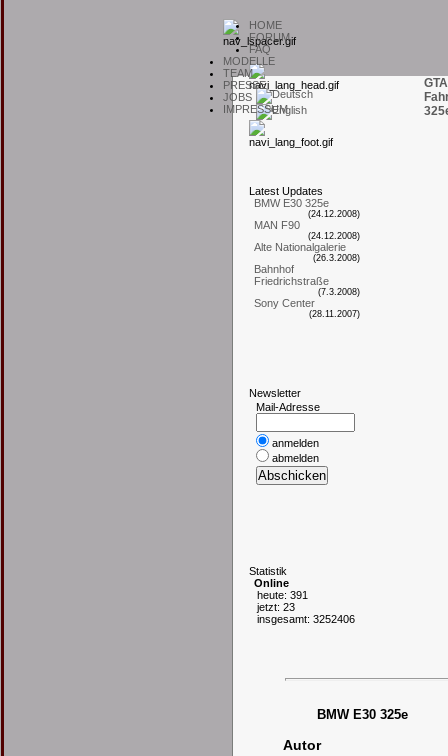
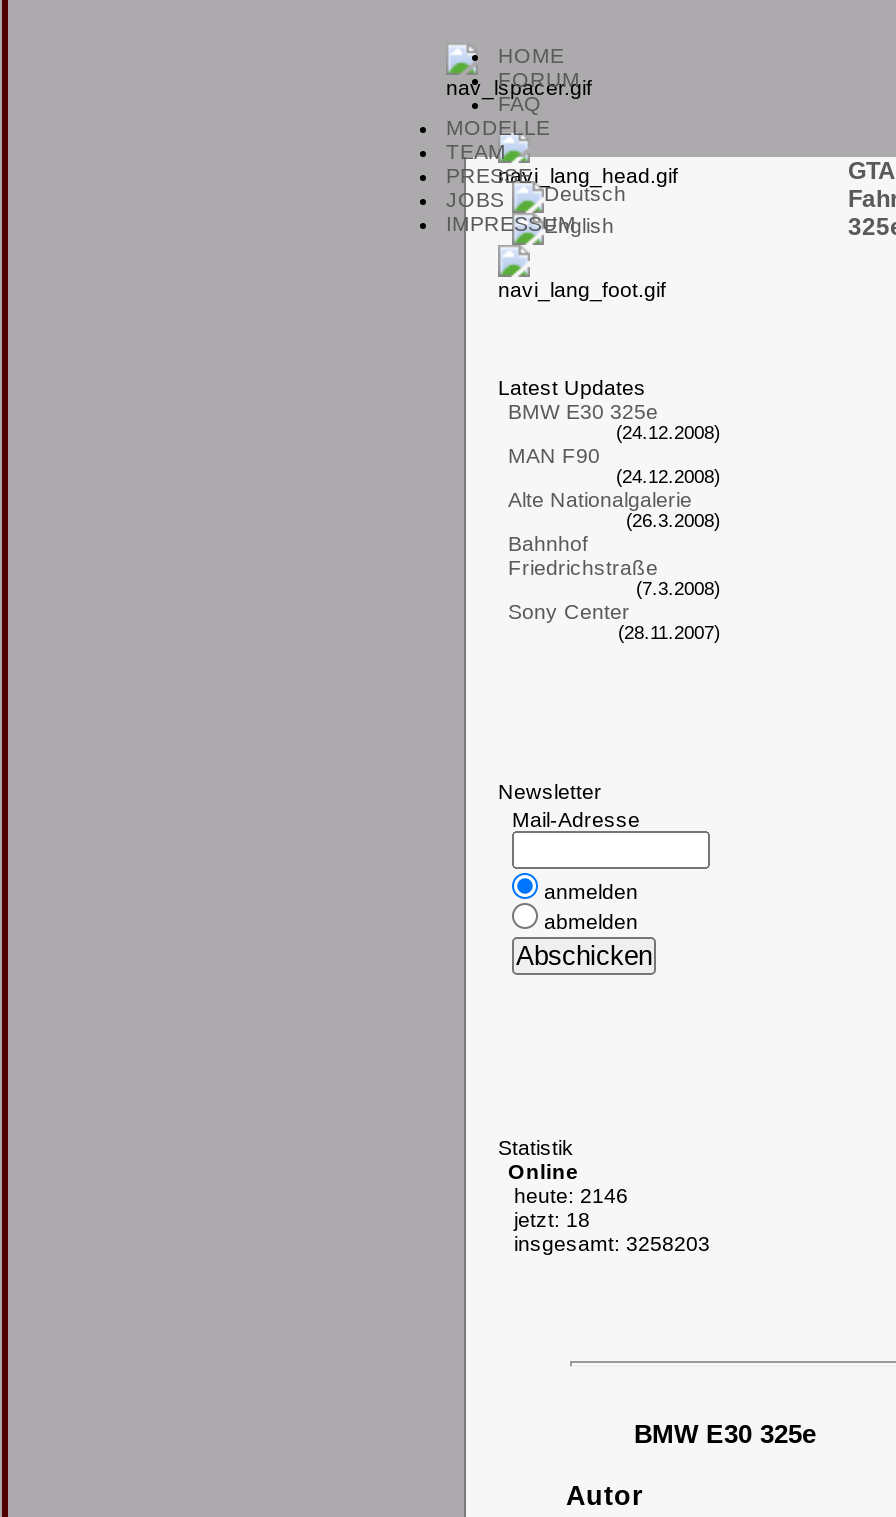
[257,589,308,601] heute: 391 -> [514,1183,628,1207] heute: 2146
[257,601,295,613] jetzt: 23 -> [514,1207,590,1231] jetzt: 18
[257,613,355,625] insgesamt: 3252406 -> [514,1231,710,1255] insgesamt: 3258203

